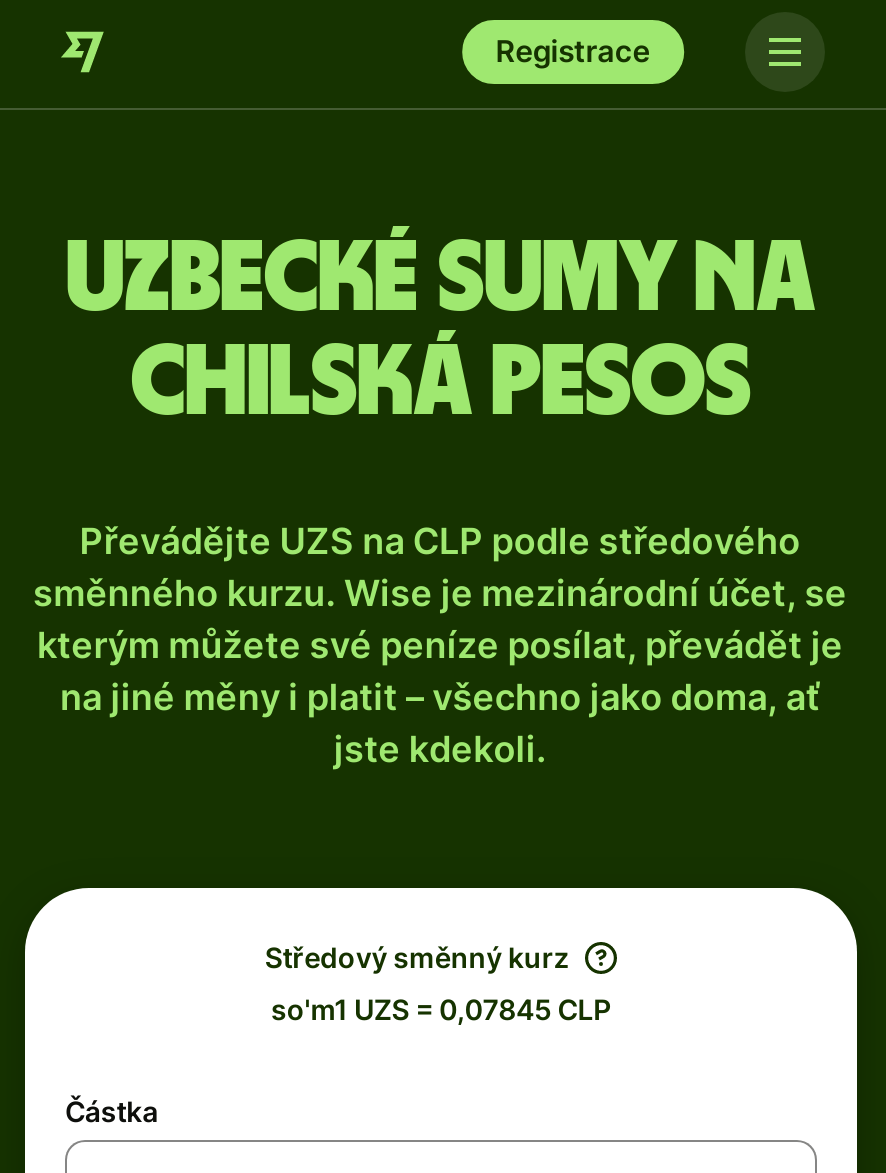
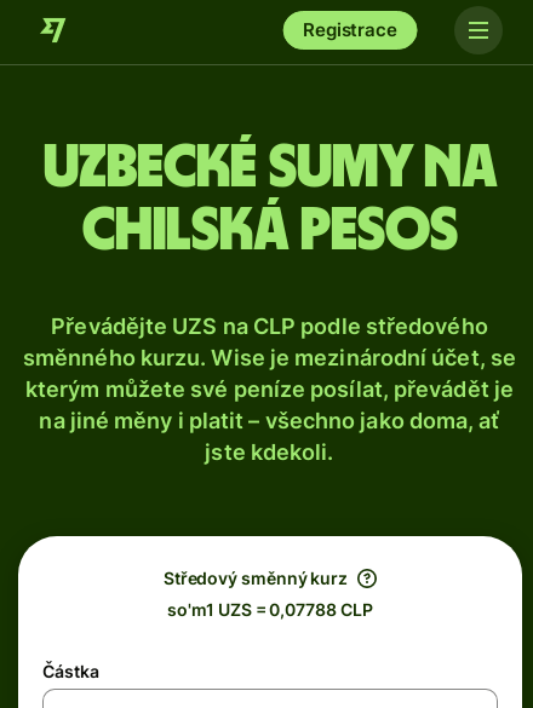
[271,992,611,1026] so'm1 UZS = 0,07845 CLP -> [168,599,372,620] so'm1 UZS = 0,07788 CLP

